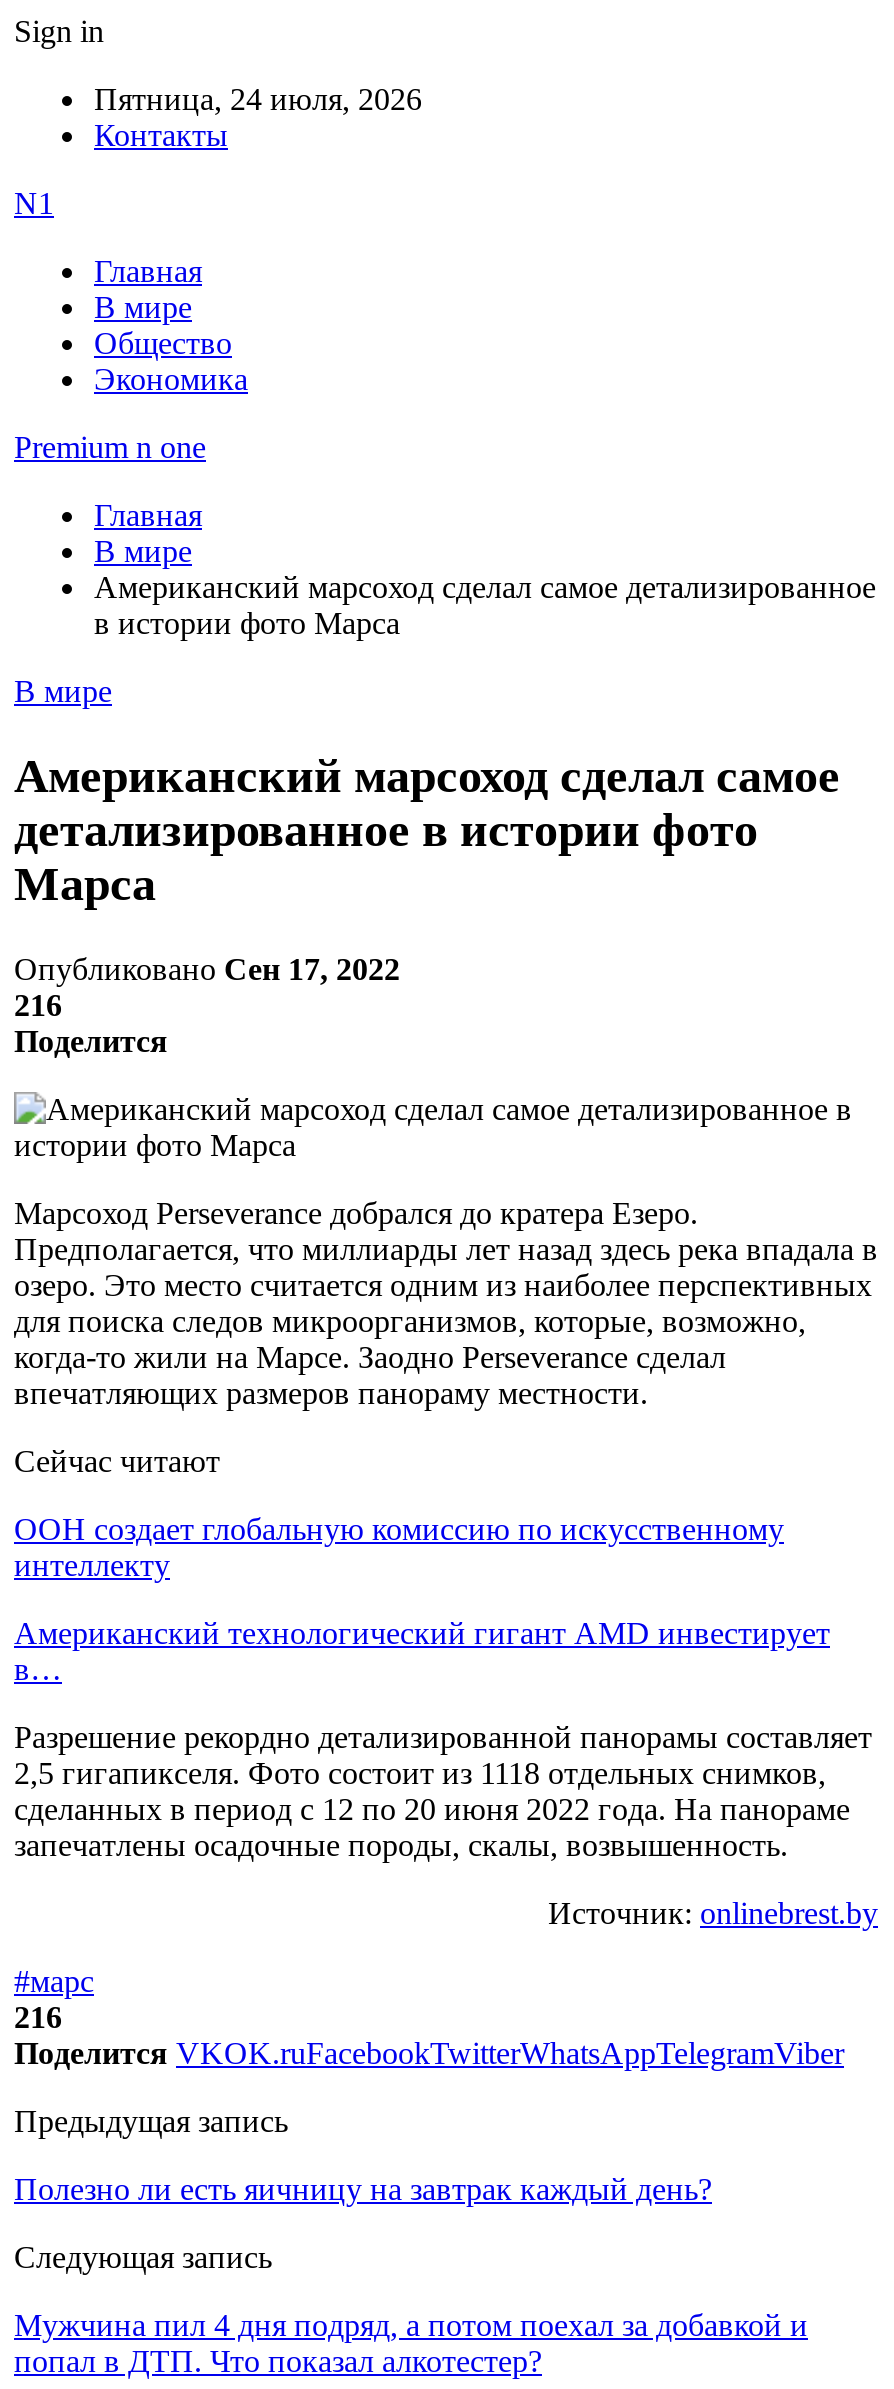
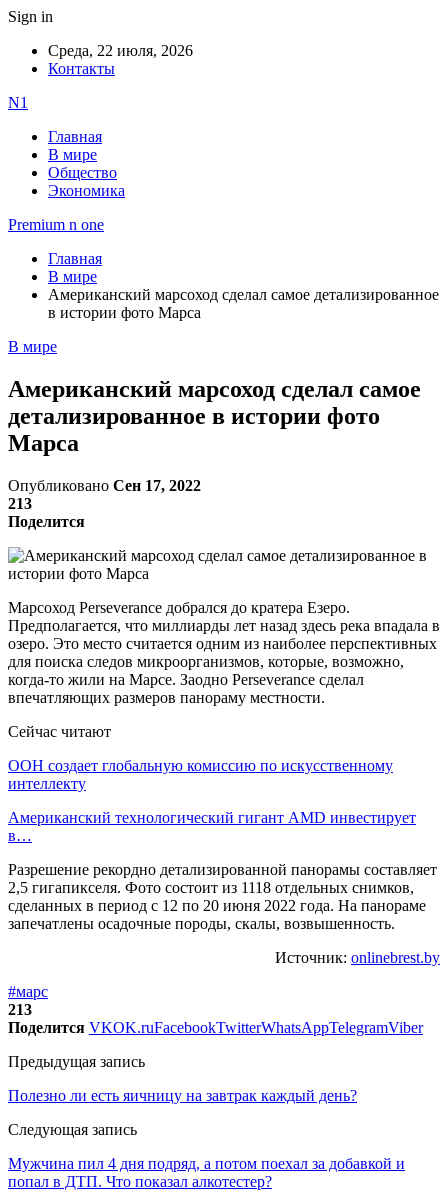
[94,82,422,116] Пятница, 24 июля, 2026 -> [48,42,193,59] Среда, 22 июля, 2026
[14,988,62,1022] 216 -> [8,495,32,512] 213
[14,2000,62,2034] 216 -> [8,1001,32,1018] 213

